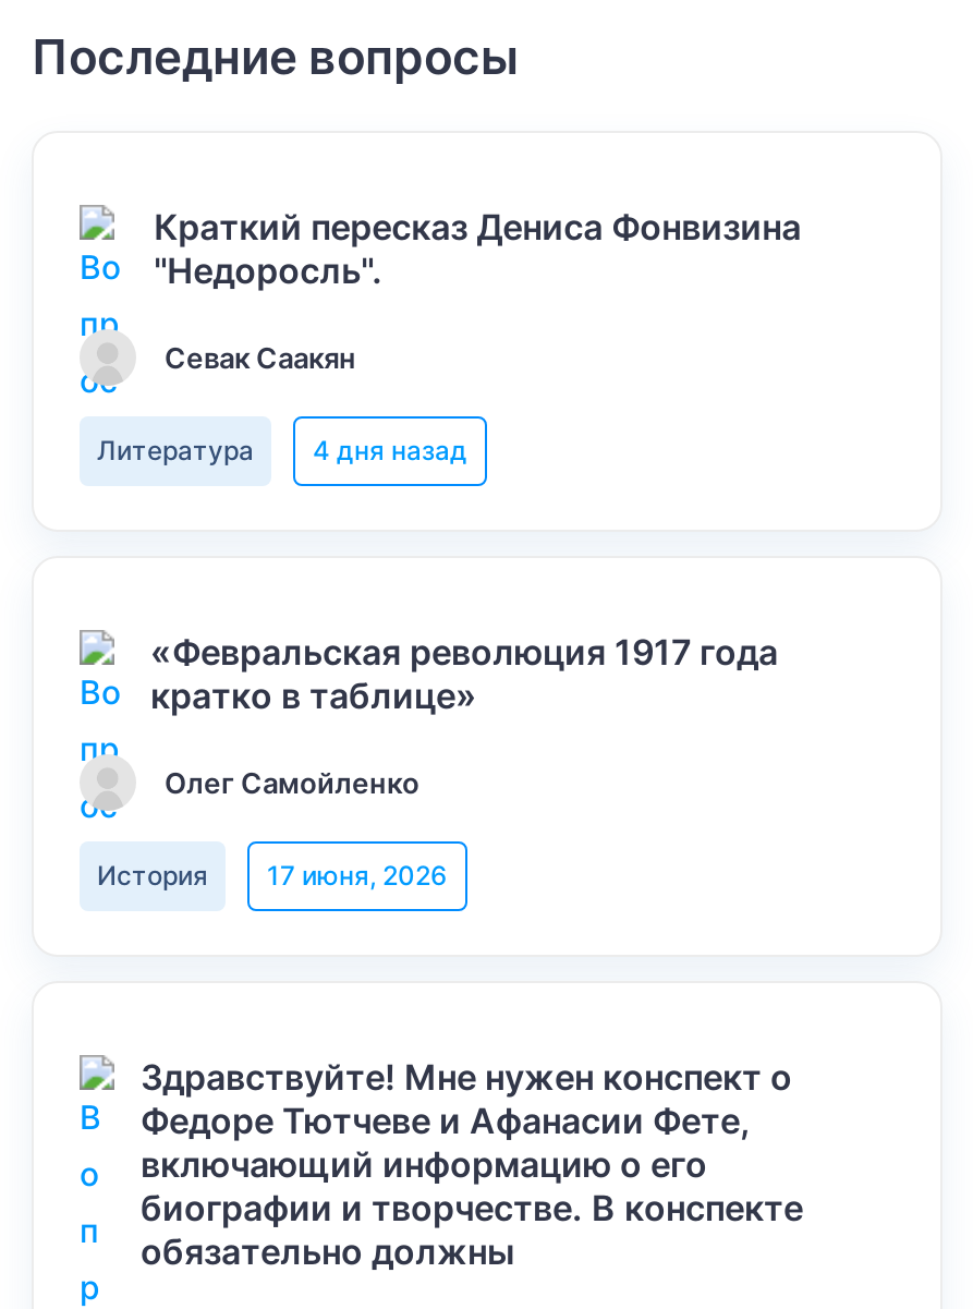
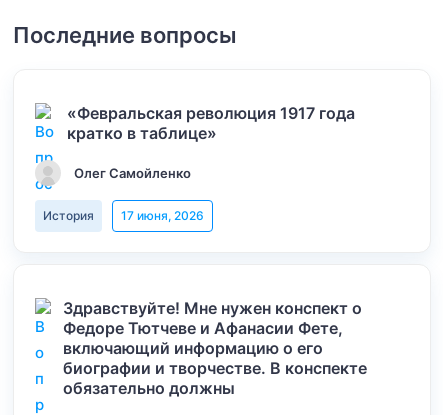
[97,205,801,466] Краткий пересказ Дениса Фонвизина | "Недоросль". | Севак Саакян | Литература | 4 дня назад -> none

